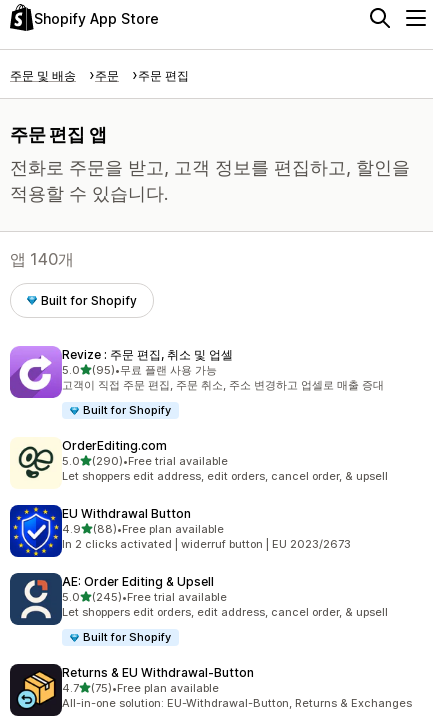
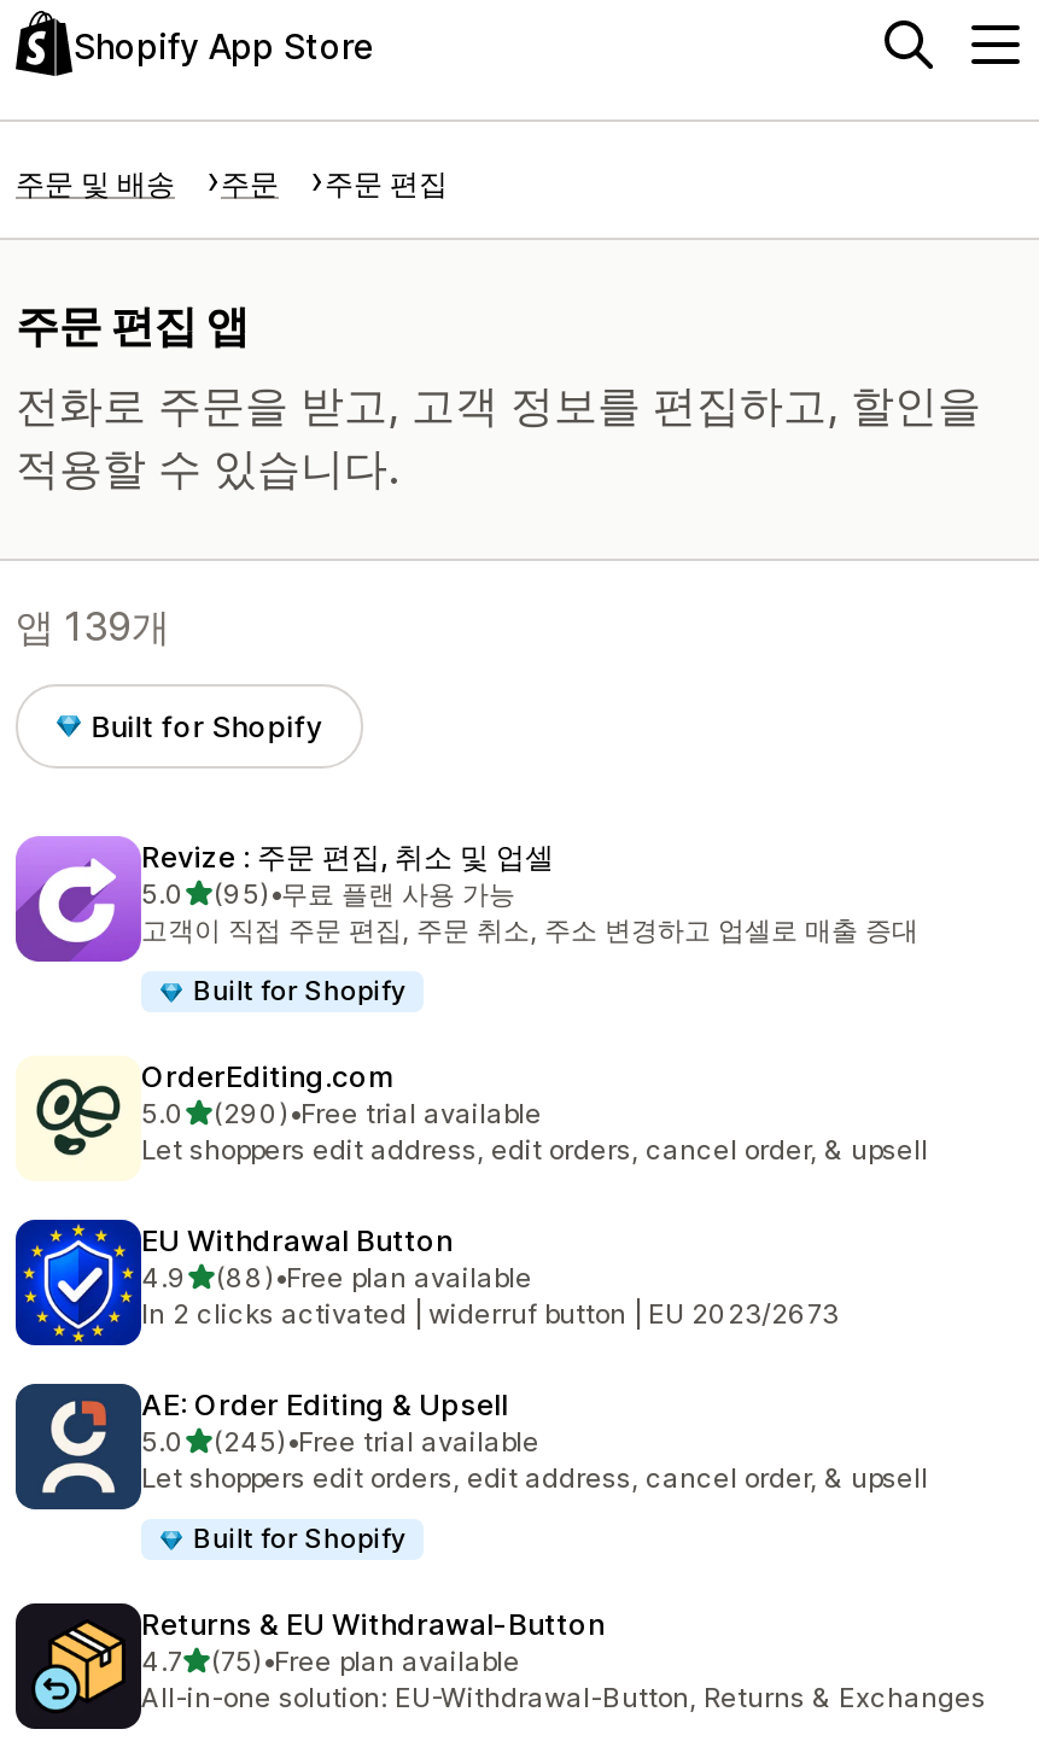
[10,249,74,269] 앱 140개 -> [16,602,170,650] 앱 139개

